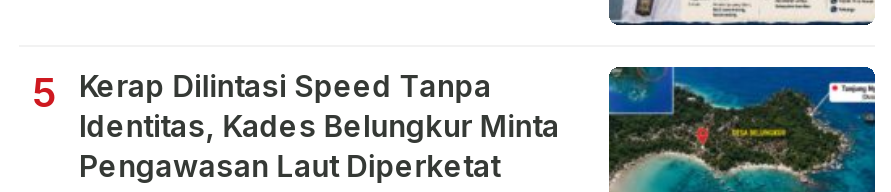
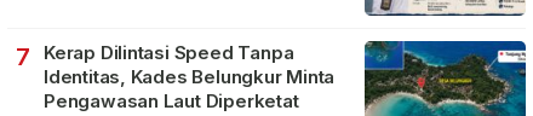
[32,67,492,117] 5 Kerap Dilintasi Speed Tanpa -> [15,40,294,71] 7 Kerap Dilintasi Speed Tanpa

